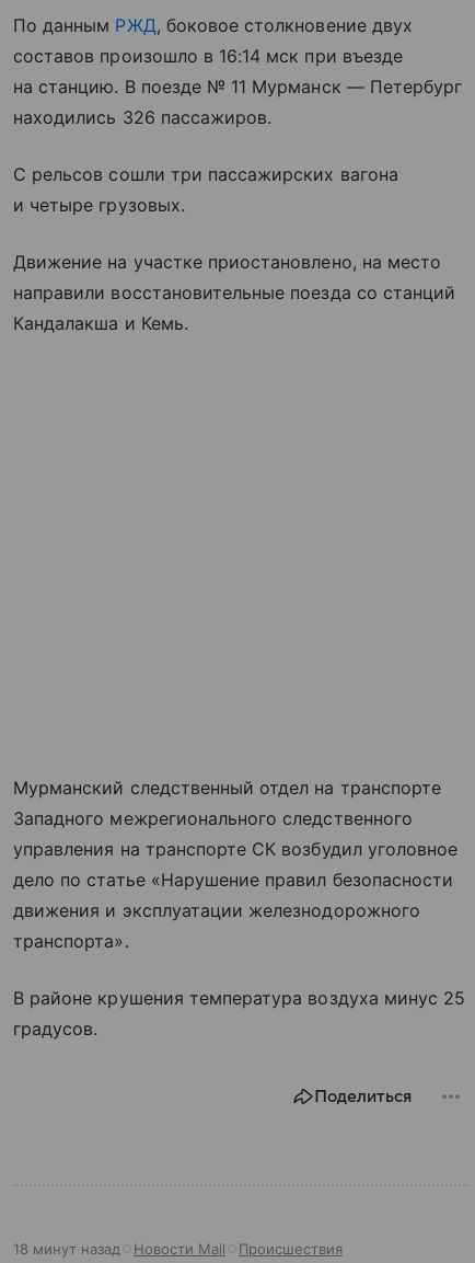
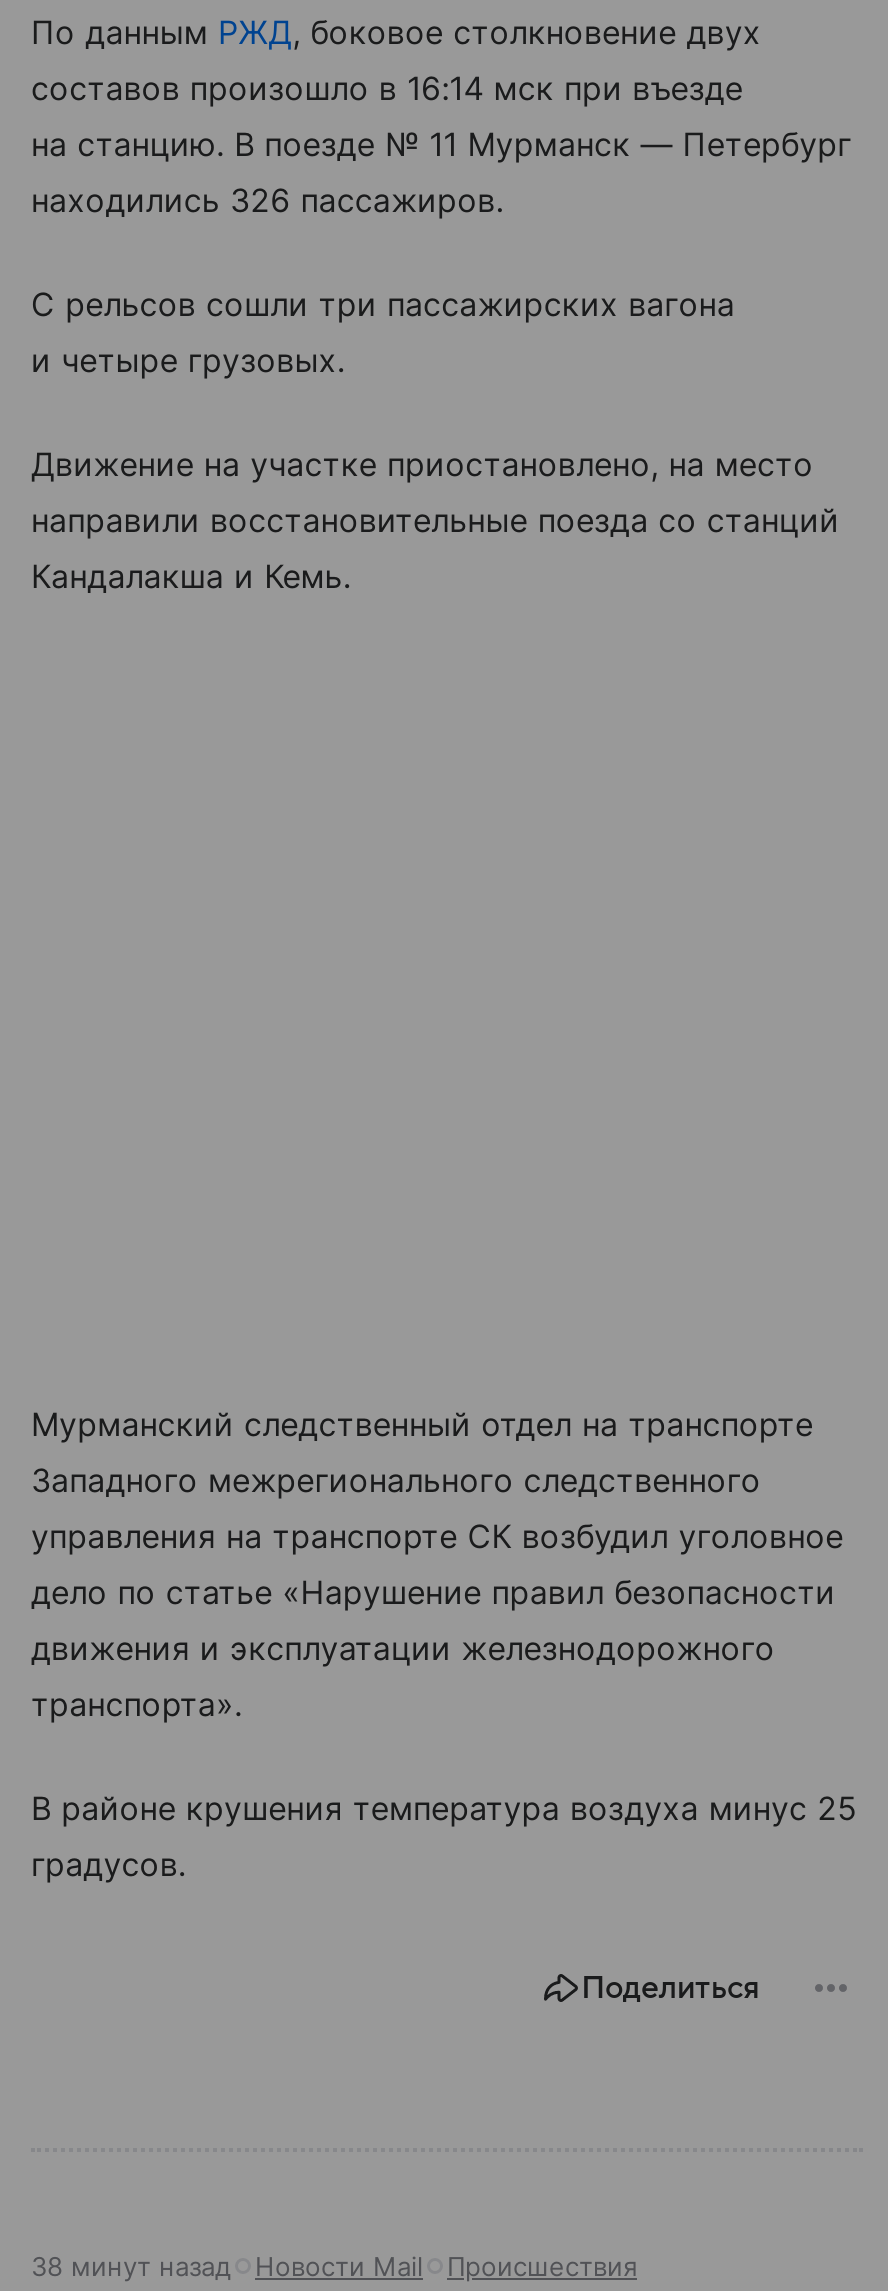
[13,1240,343,1258] 18 минут назад Новости Mail Происшествия -> [31,2250,637,2282] 38 минут назад Новости Mail Происшествия

